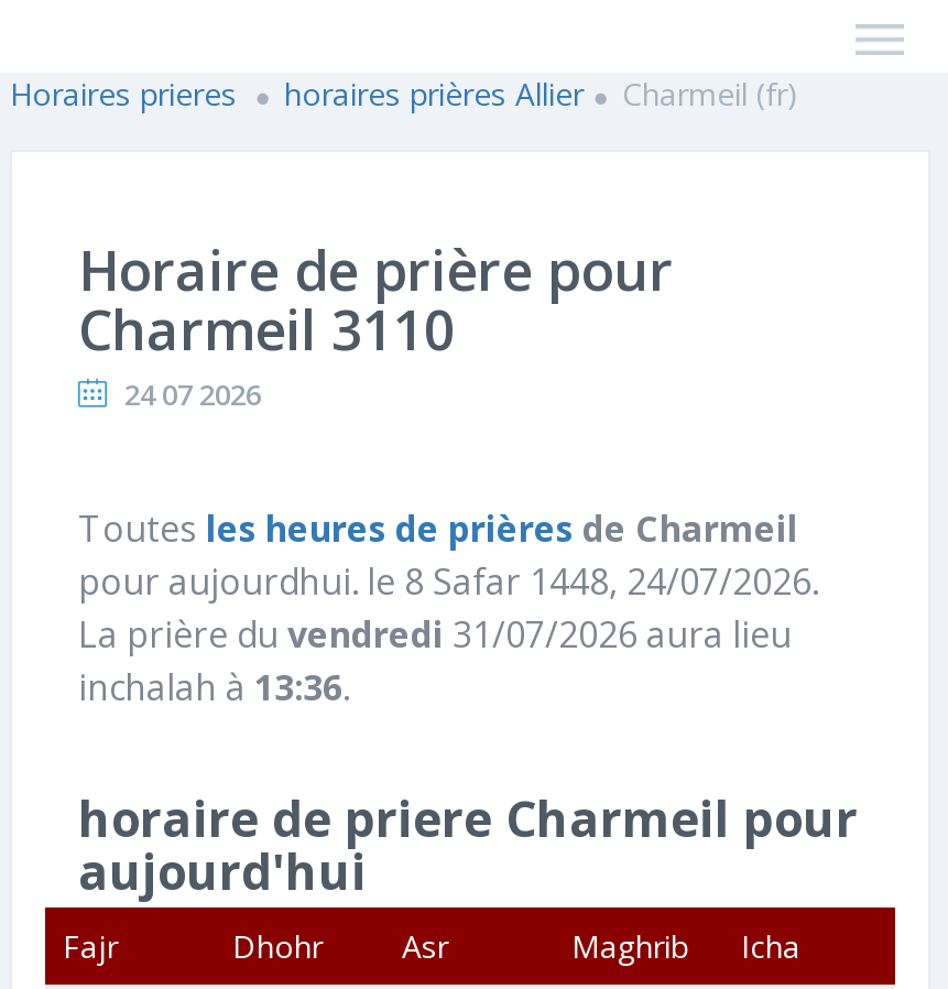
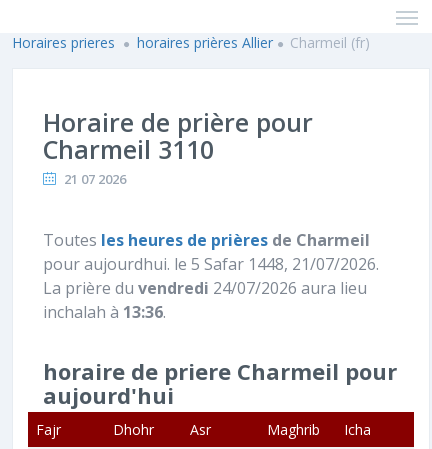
[124,374,261,414] 24 07 2026 -> [64,170,126,188] 21 07 2026
[78,557,818,606] pour aujourdhui. le 8 Safar 1448, 24/07/2026. -> [43,253,379,275] pour aujourdhui. le 5 Safar 1448, 21/07/2026.
[78,610,792,659] La prière du vendredi 31/07/2026 aura lieu -> [43,277,367,299] La prière du vendredi 24/07/2026 aura lieu

